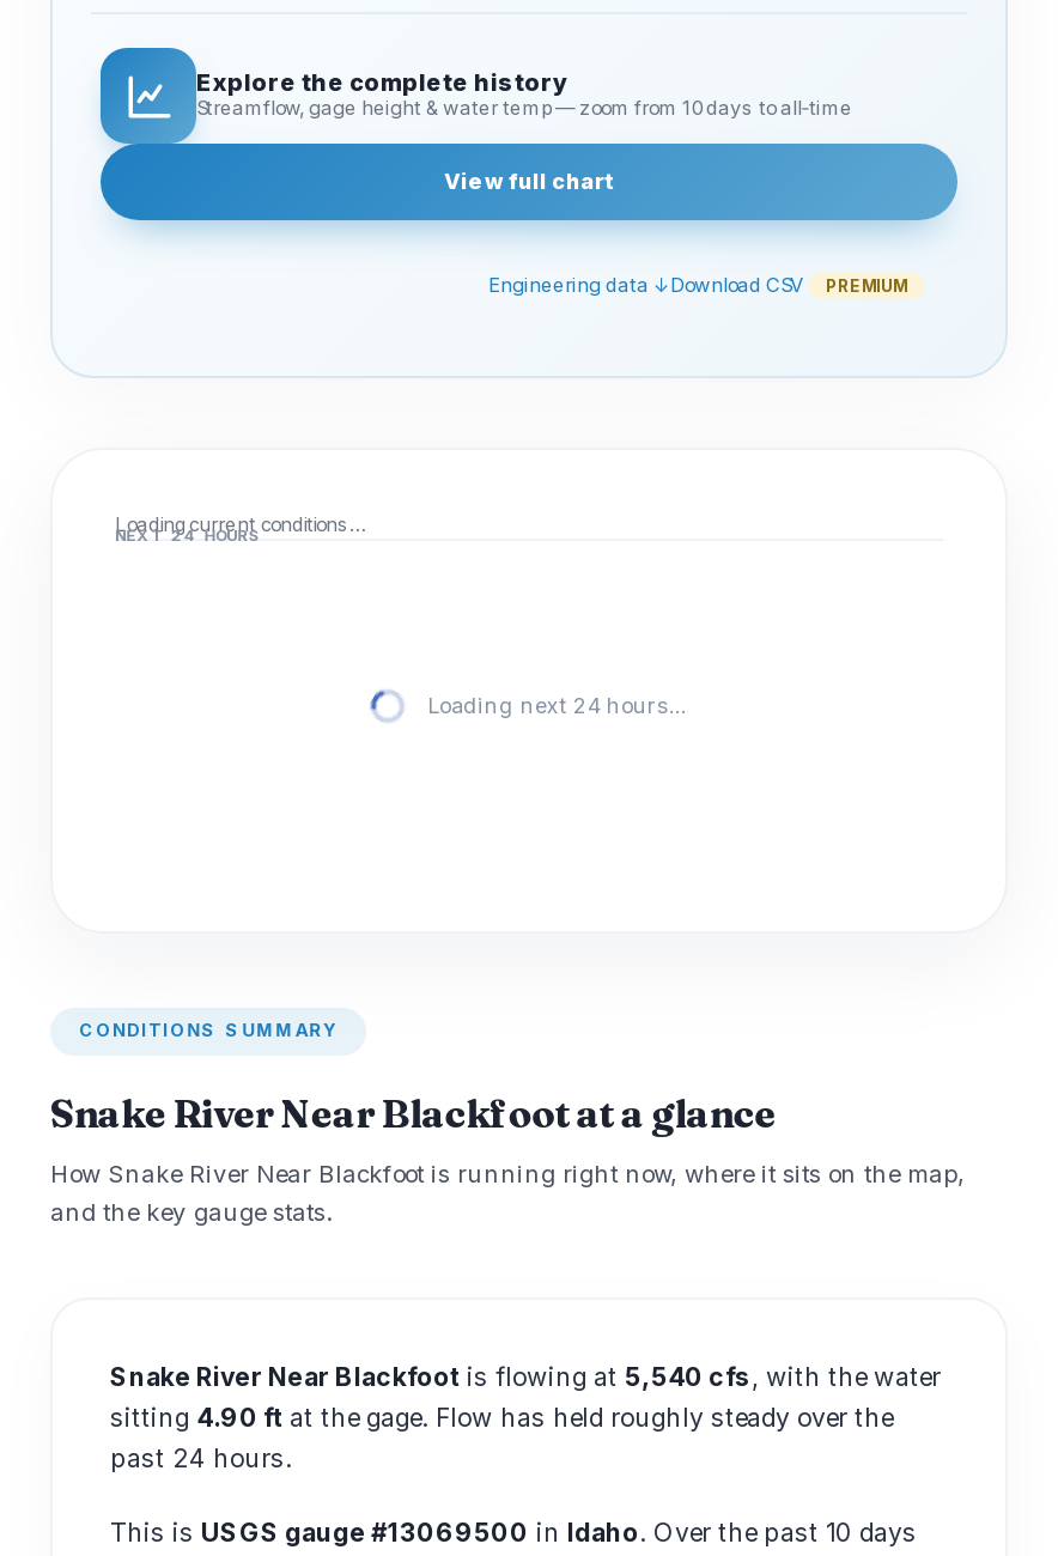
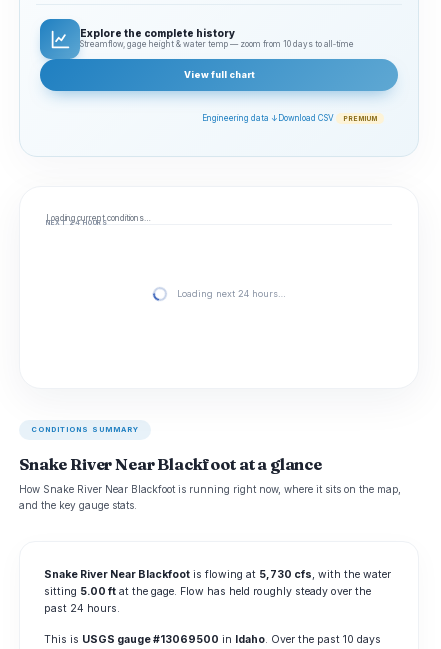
[110,1362,941,1393] Snake River Near Blackfoot is flowing at 5,540 cfs, with the water -> [44,568,391,581] Snake River Near Blackfoot is flowing at 5,730 cfs, with the water
[110,1403,893,1434] sitting 4.90 ft at the gage. Flow has held roughly steady over the -> [44,585,371,598] sitting 5.00 ft at the gage. Flow has held roughly steady over the

